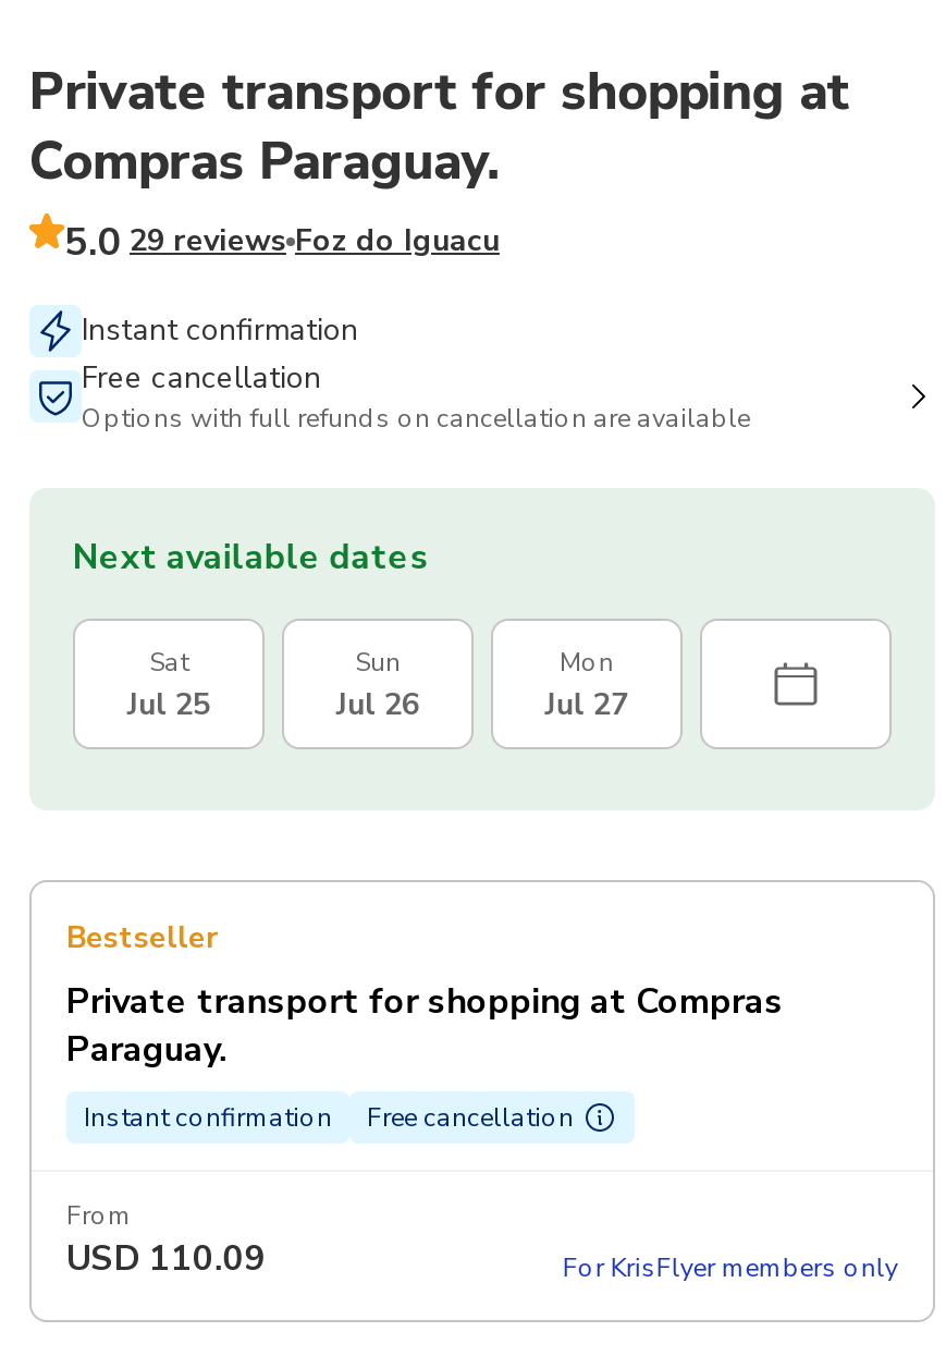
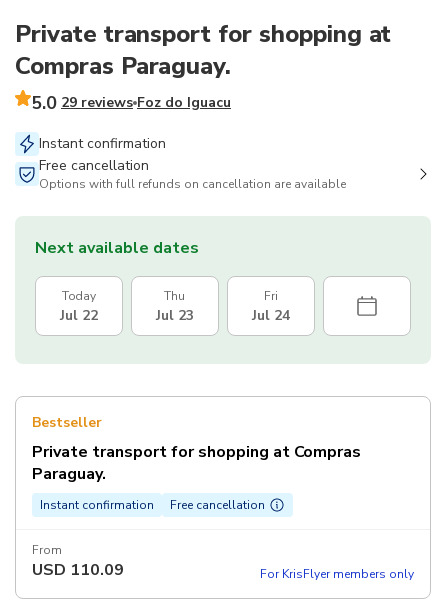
[127,644,210,725] Sat | Jul 25 -> [60,288,98,325] Today | Jul 22
[336,644,419,725] Sun | Jul 26 -> [156,288,194,325] Thu | Jul 23
[545,644,628,725] Mon | Jul 27 -> [252,288,290,325] Fri | Jul 24

